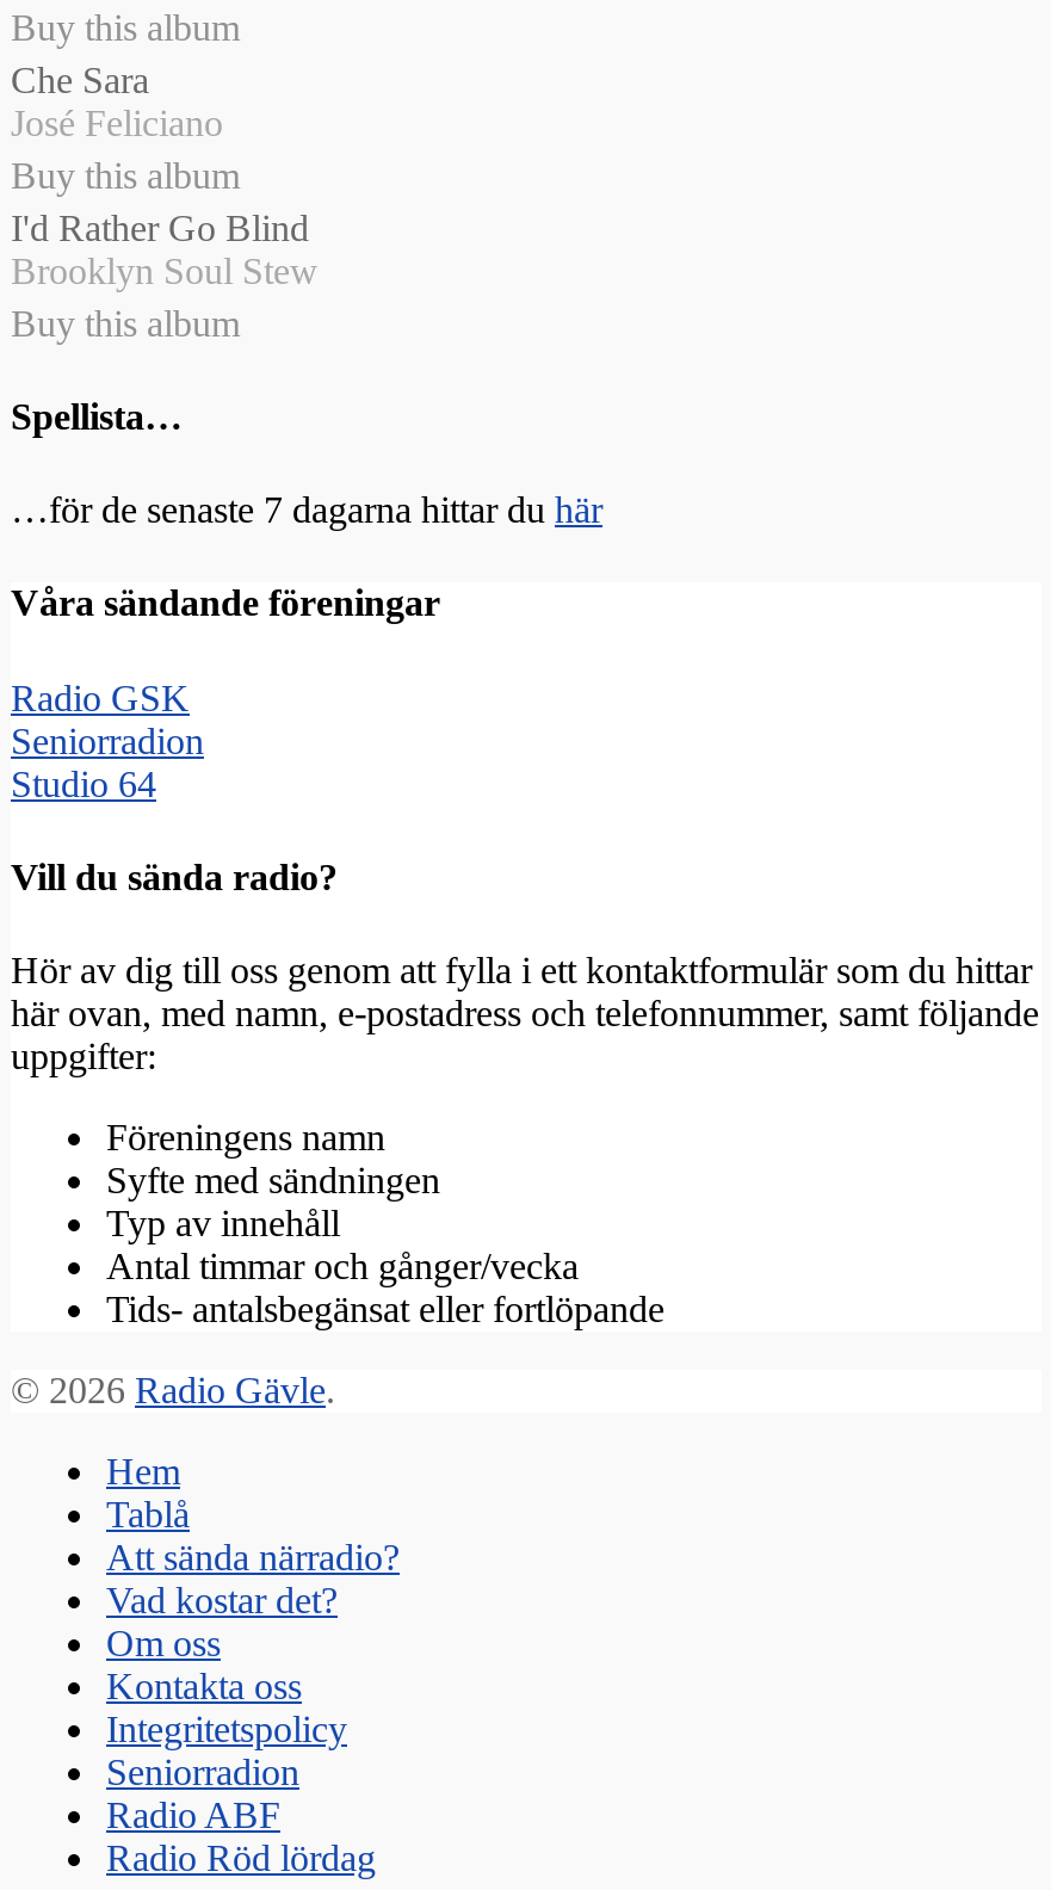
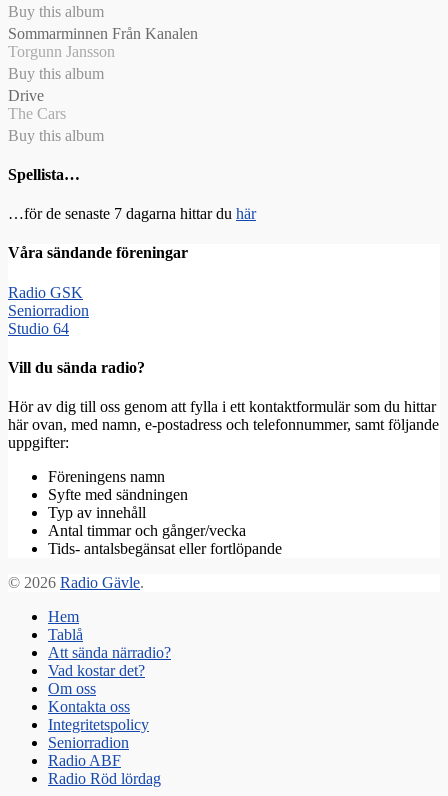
[11,59,223,142] Che Sara | José Feliciano -> [8,25,198,60] Sommarminnen Från Kanalen | Torgunn Jansson
[11,207,319,290] I'd Rather Go Blind | Brooklyn Soul Stew -> [8,87,66,122] Drive | The Cars

